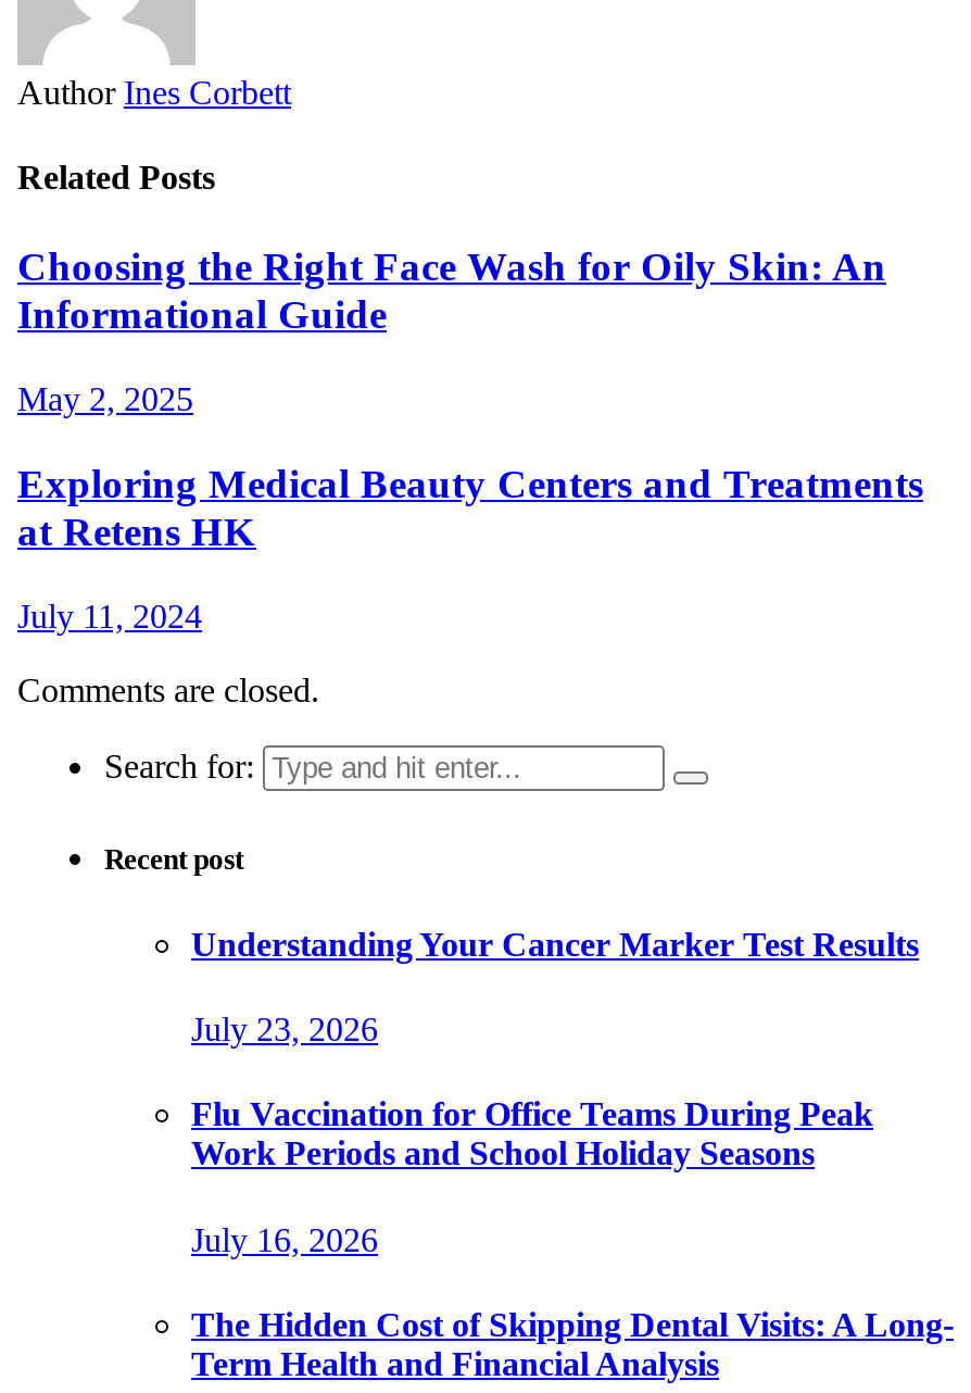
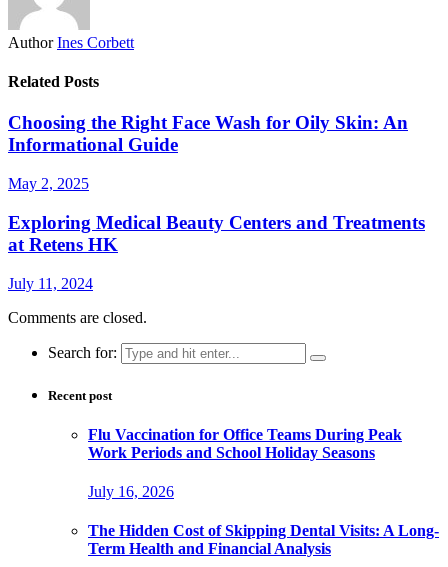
[191,926,919,1048] Understanding Your Cancer Marker Test Results | July 23, 2026 -> none

